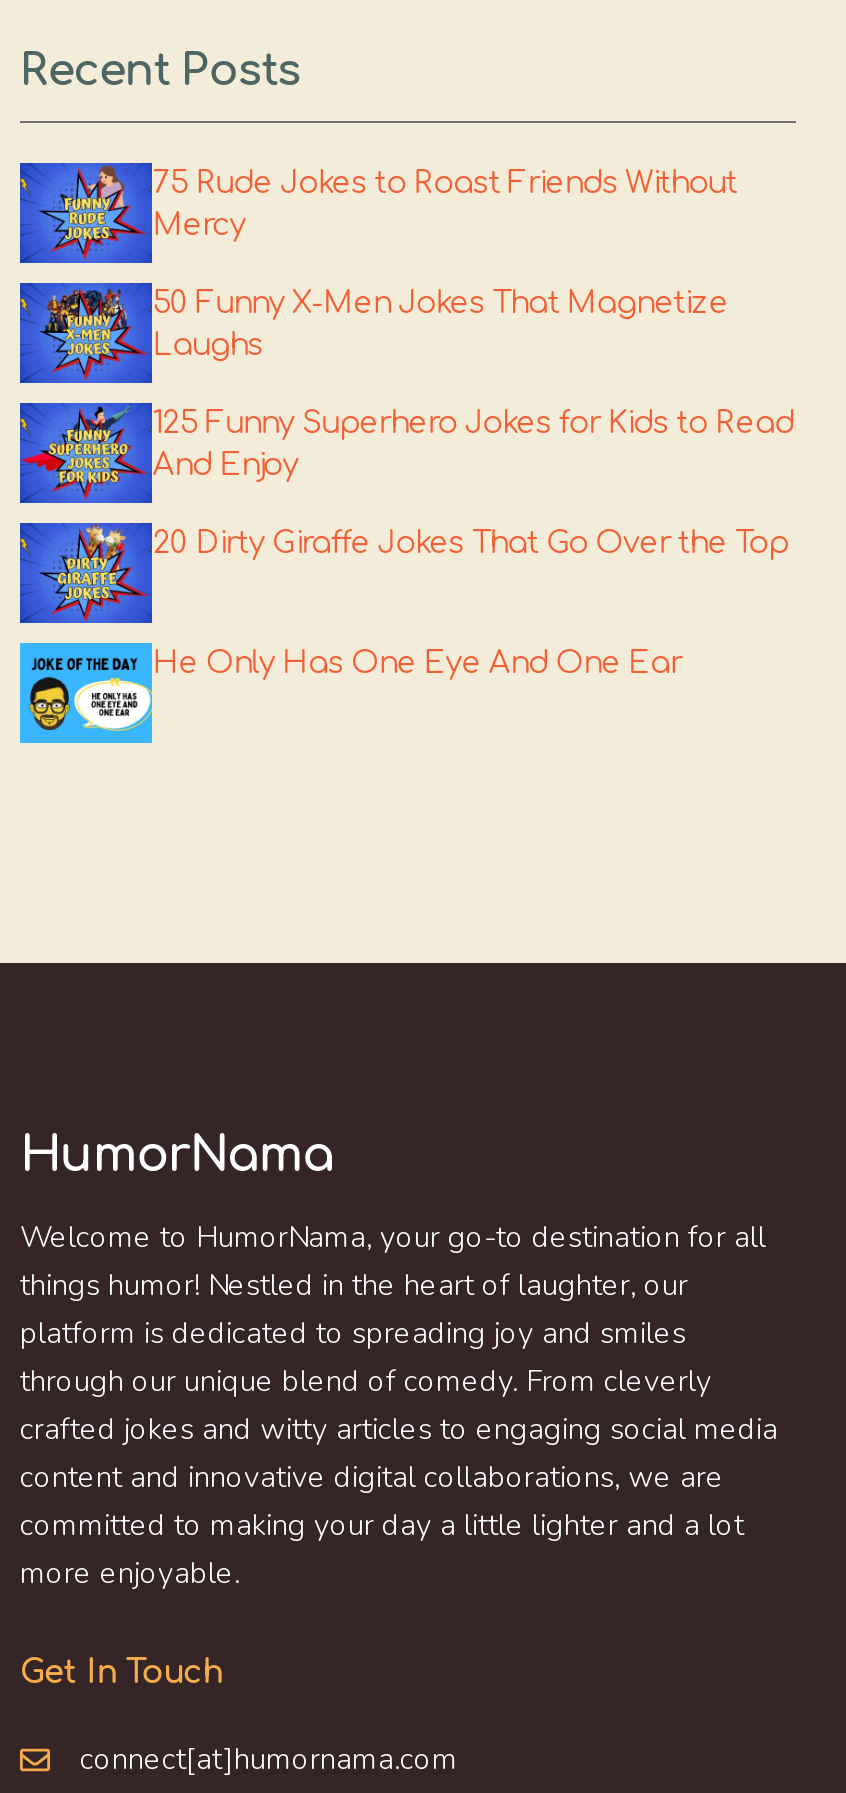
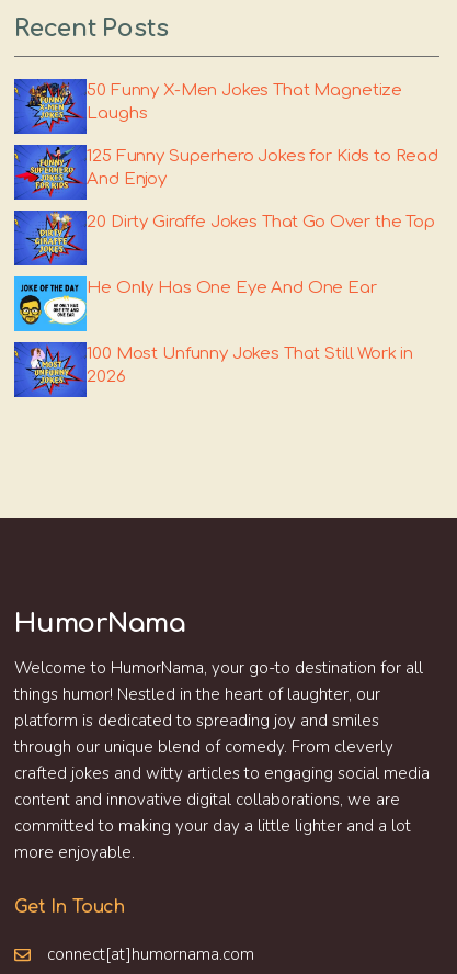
[24,160,737,243] [image] | 75 Rude Jokes to Roast Friends Without | Mercy -> none
moved [20,282,794,681] -> [14,79,438,298]: [image] | 50 Funny X-Men Jokes That Magnetize | Laughs | 125 Funny Superhero Jokes for Kids to Read | And Enjoy | 20 Dirty Giraffe Jokes That Go Over the Top | He Only Has One Eye And One Ear
moved [28,654,154,734] -> [19,283,88,327]: [image]
none -> [13,341,413,398] [image] | 100 Most Unfunny Jokes That Still Work in | 2026

